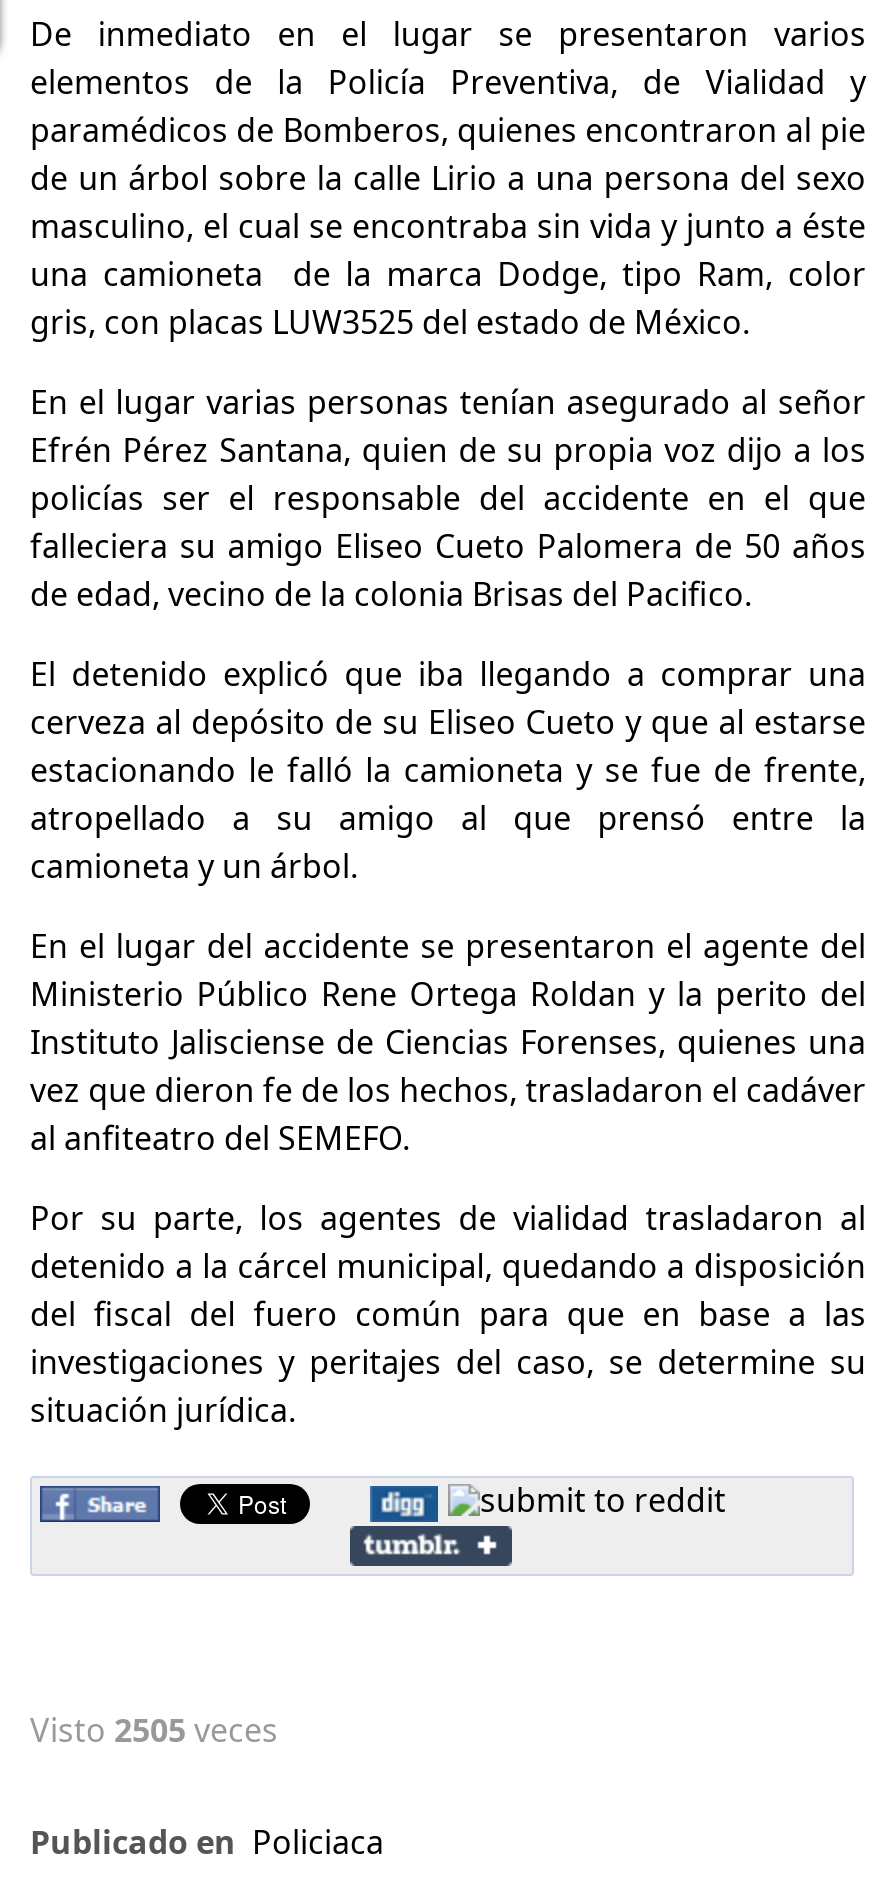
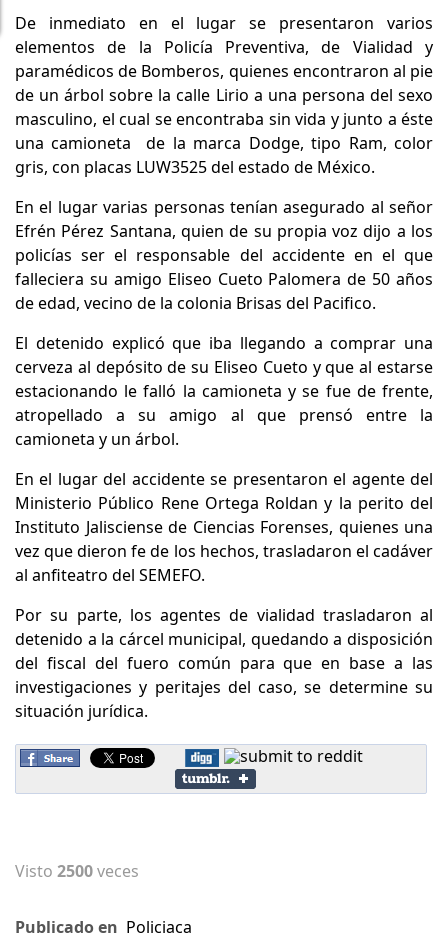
[30,1708,278,1752] Visto 2505 veces -> [15,860,139,882] Visto 2500 veces

